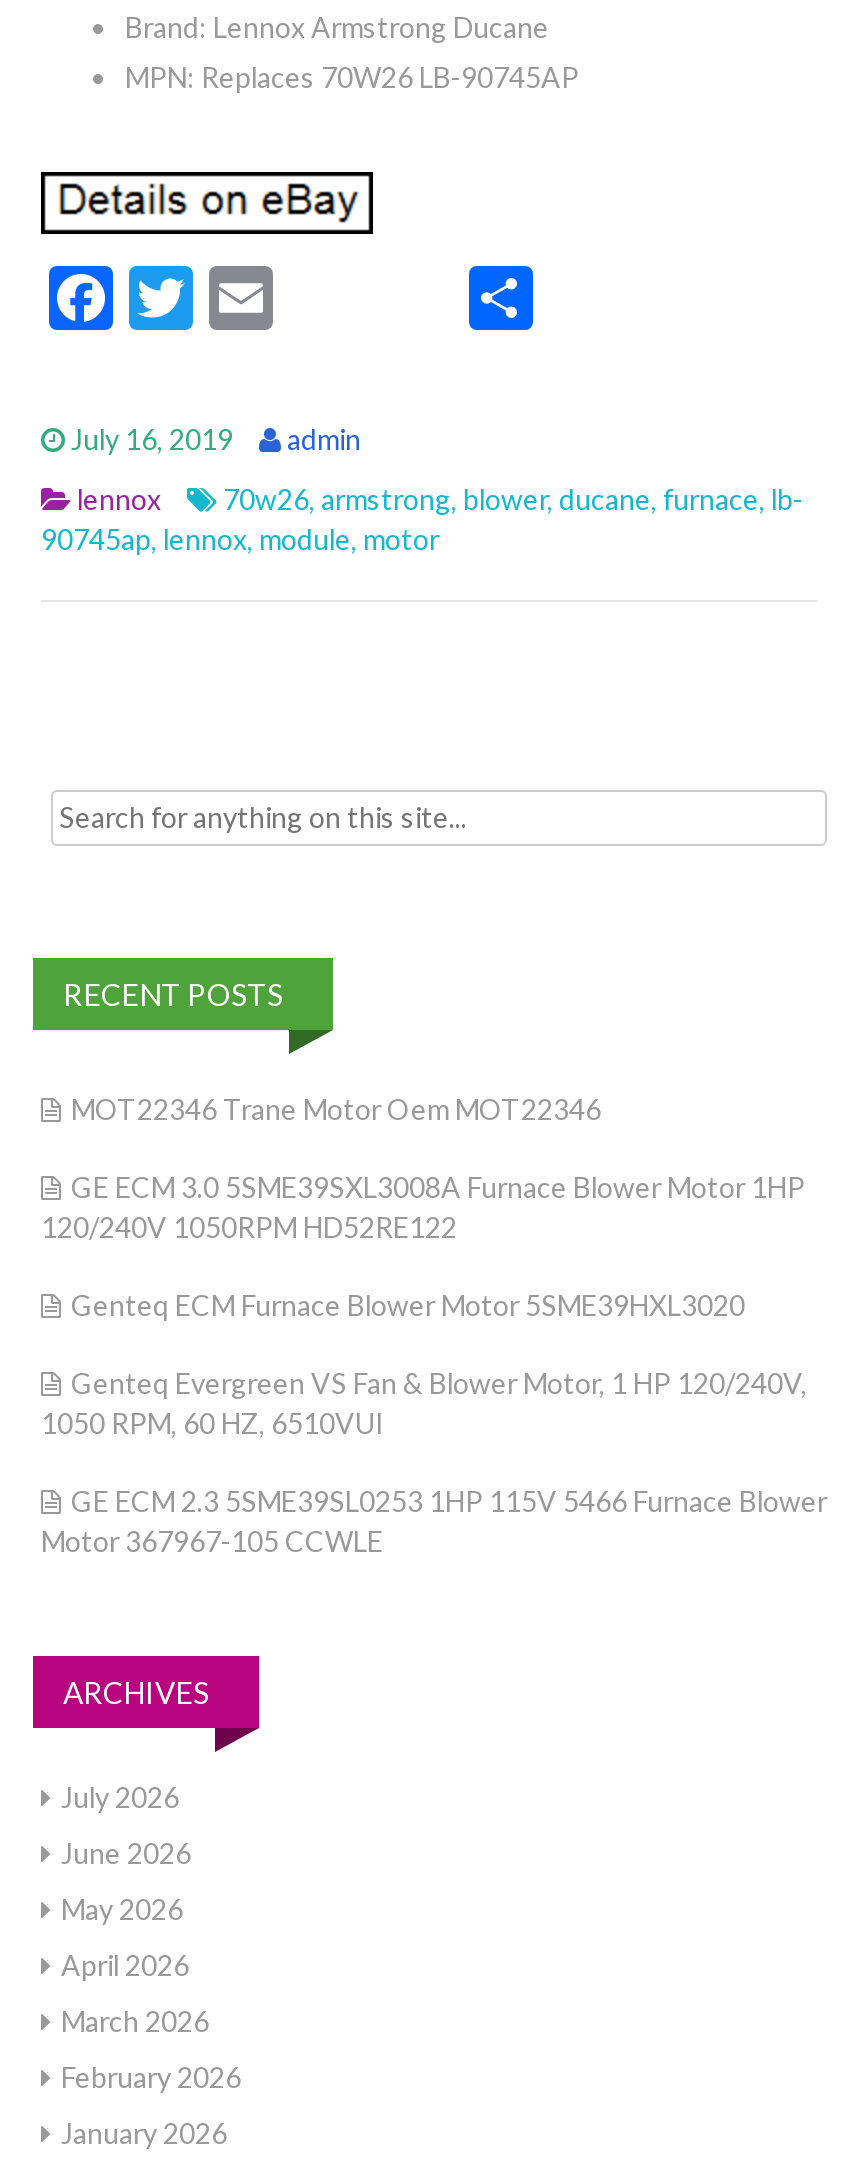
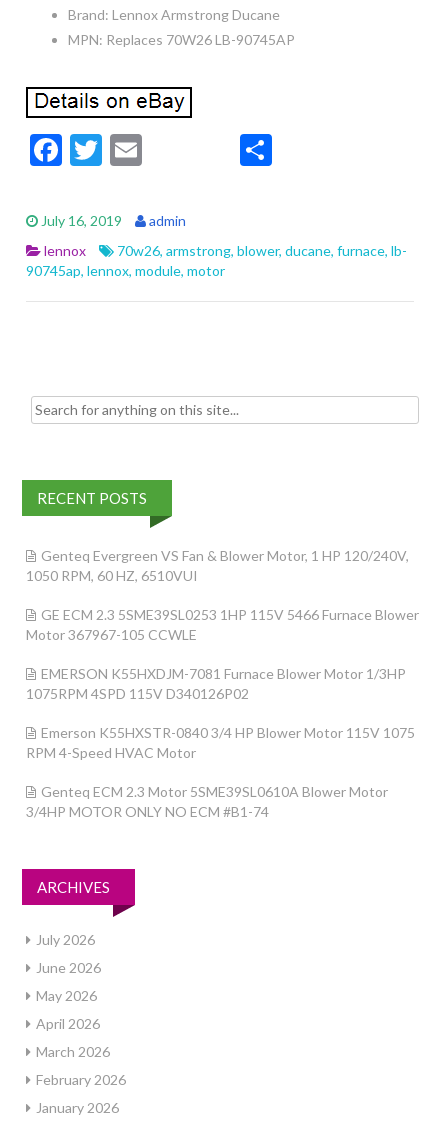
[41,1092,805,1322] MOT22346 Trane Motor Oem MOT22346 | GE ECM 3.0 5SME39SXL3008A Furnace Blower Motor 1HP | 120/240V 1050RPM HD52RE122 | Genteq ECM Furnace Blower Motor 5SME39HXL3020 -> none
moved [41,1366,827,1558] -> [26,547,419,643]: Genteq Evergreen VS Fan & Blower Motor, 1 HP 120/240V, | 1050 RPM, 60 HZ, 6510VUI | GE ECM 2.3 5SME39SL0253 1HP 115V 5466 Furnace Blower | Motor 367967-105 CCWLE
none -> [26,665,415,820] EMERSON K55HXDJM-7081 Furnace Blower Motor 1/3HP | 1075RPM 4SPD 115V D340126P02 | Emerson K55HXSTR-0840 3/4 HP Blower Motor 115V 1075 | RPM 4-Speed HVAC Motor | Genteq ECM 2.3 Motor 5SME39SL0610A Blower Motor | 3/4HP MOTOR ONLY NO ECM #B1-74

